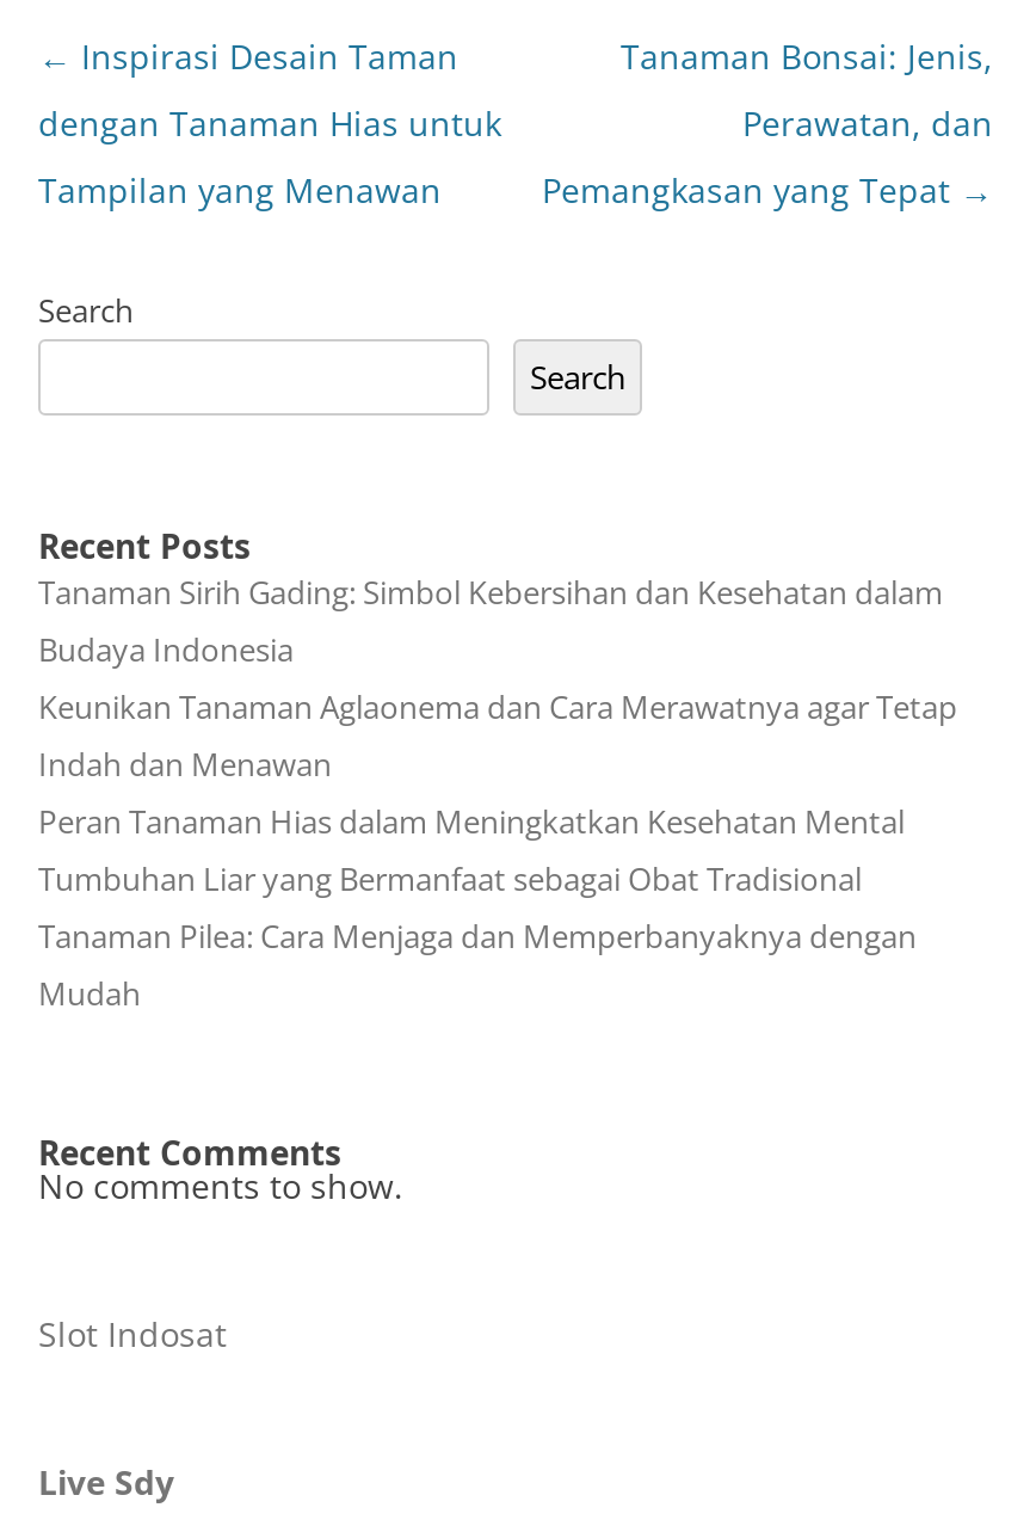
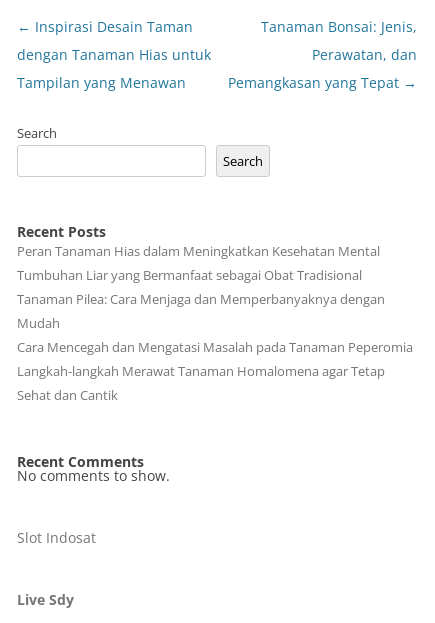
[38,571,957,786] Tanaman Sirih Gading: Simbol Kebersihan dan Kesehatan dalam | Budaya Indonesia | Keunikan Tanaman Aglaonema dan Cara Merawatnya agar Tetap | Indah dan Menawan -> none
moved [38,800,917,1015] -> [17,242,385,332]: Peran Tanaman Hias dalam Meningkatkan Kesehatan Mental | Tumbuhan Liar yang Bermanfaat sebagai Obat Tradisional | Tanaman Pilea: Cara Menjaga dan Memperbanyaknya dengan | Mudah
none -> [17,338,413,404] Cara Mencegah dan Mengatasi Masalah pada Tanaman Peperomia | Langkah-langkah Merawat Tanaman Homalomena agar Tetap | Sehat dan Cantik

